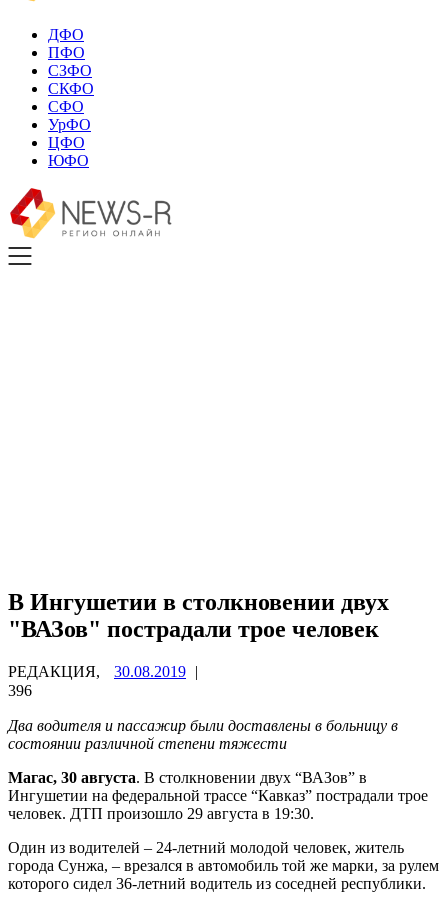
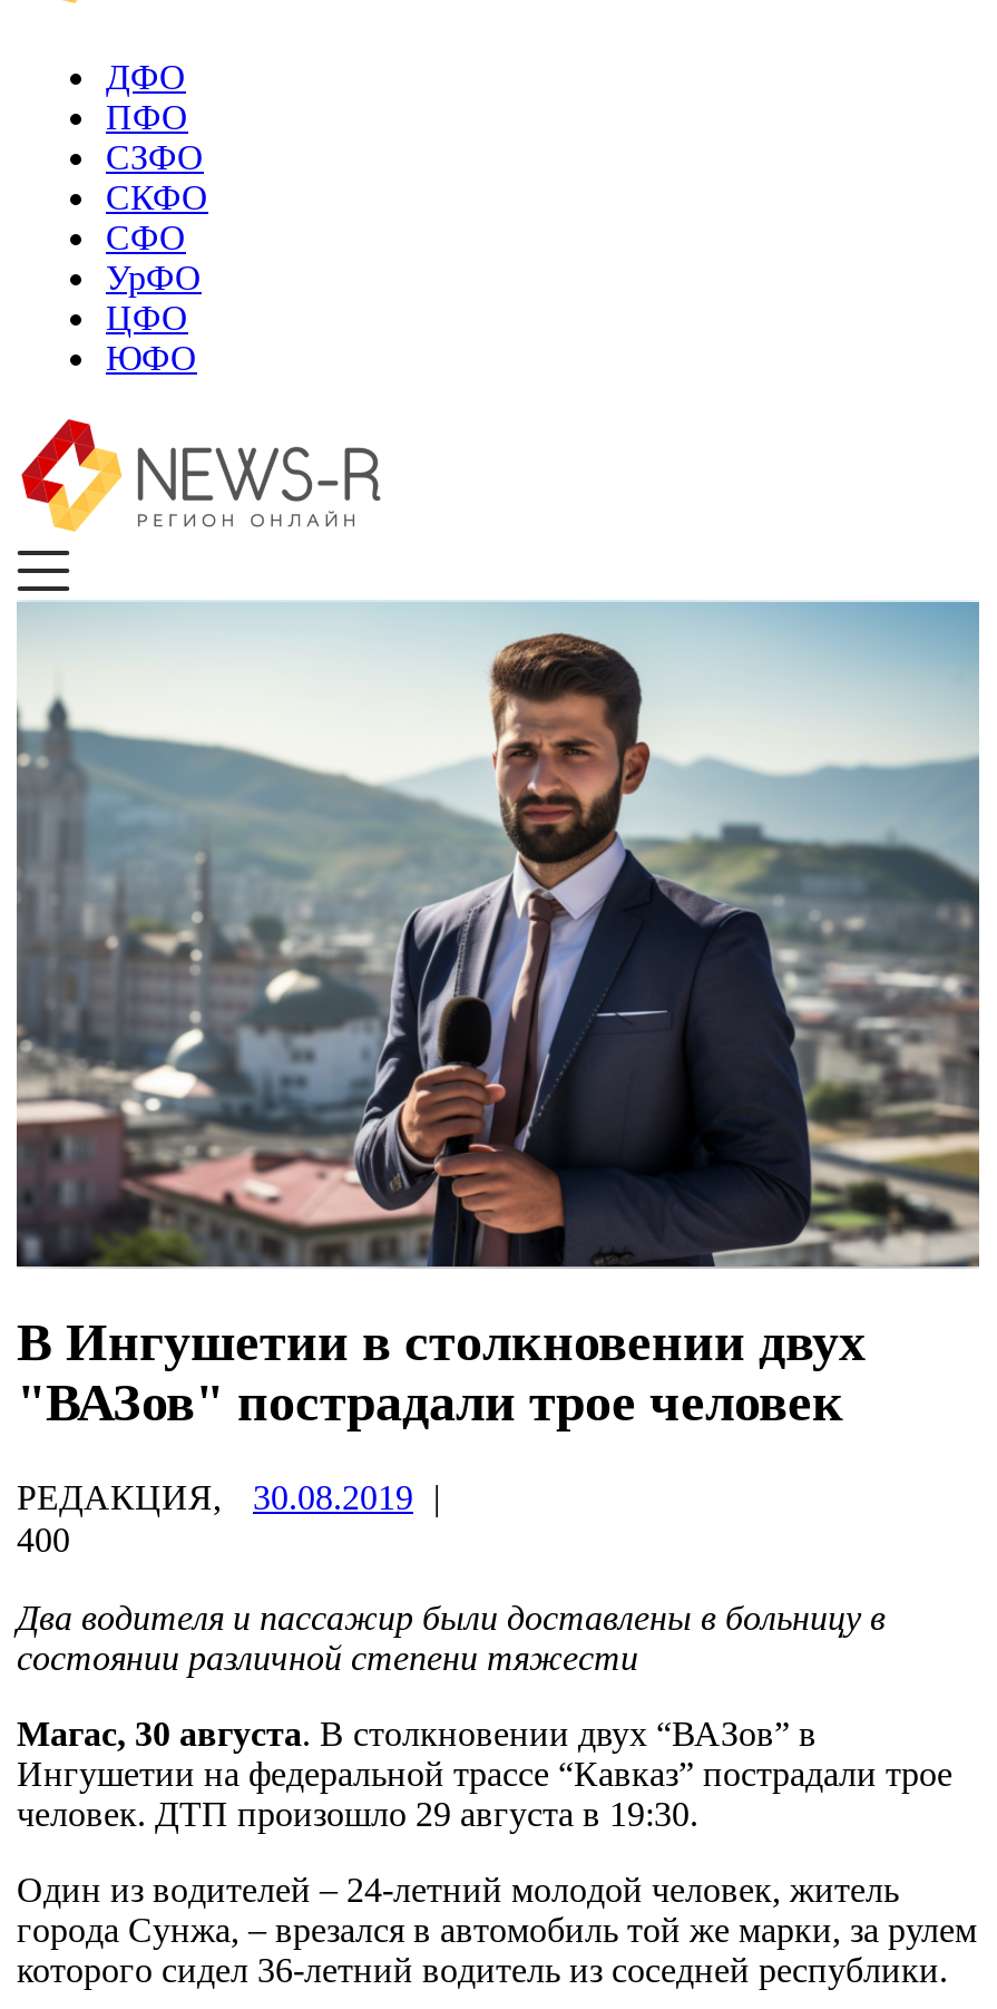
none -> [14,600,981,1271] [image]
[8,682,32,699] 396 -> [17,1520,70,1558] 400

